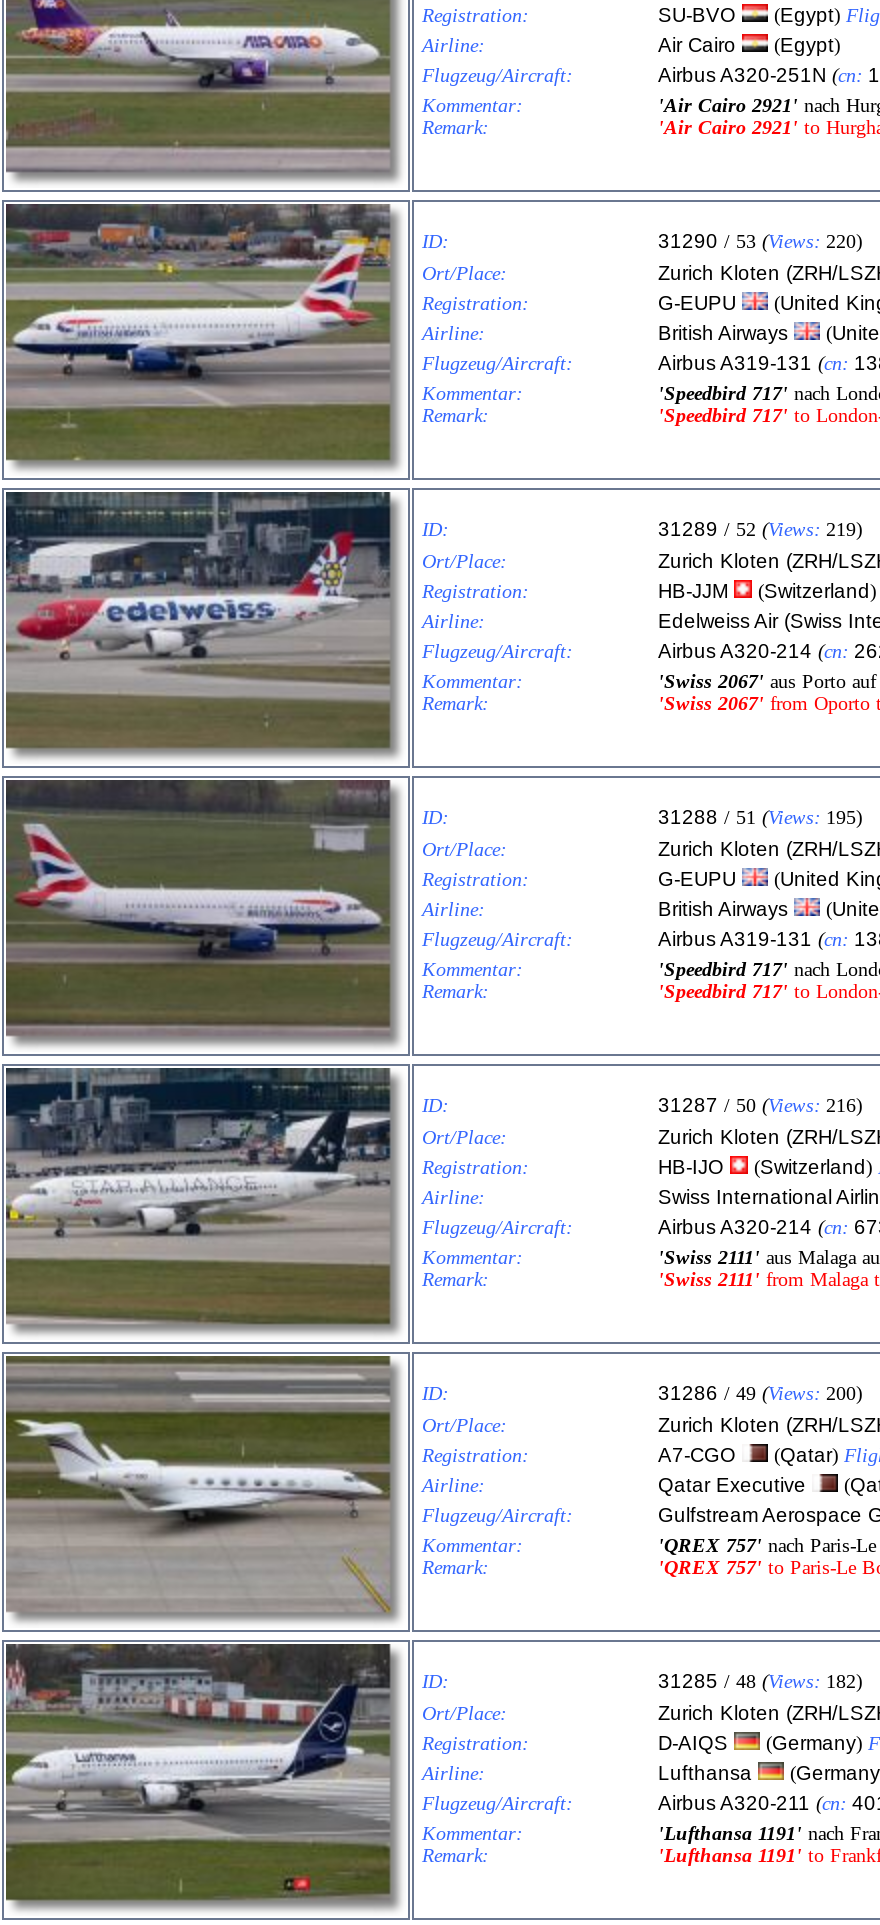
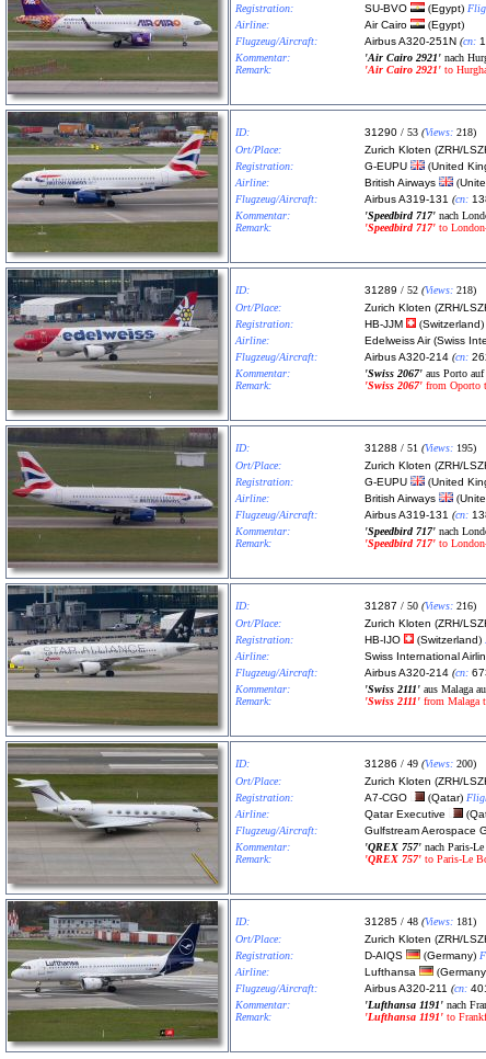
[658,230,868,252] 31290 / 53 (Views: 220) -> [364,126,479,138] 31290 / 53 (Views: 218)
[658,518,868,540] 31289 / 52 (Views: 219) -> [364,284,479,296] 31289 / 52 (Views: 218)
[658,1670,868,1692] 31285 / 48 (Views: 182) -> [364,915,479,927] 31285 / 48 (Views: 181)

